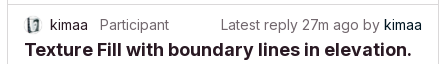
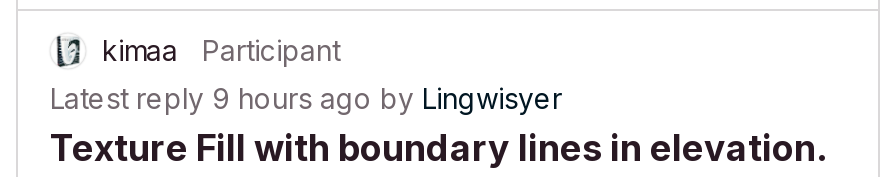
[221,16,422,33] Latest reply 27m ago by kimaa -> [50,81,562,115] Latest reply 9 hours ago by Lingwisyer

